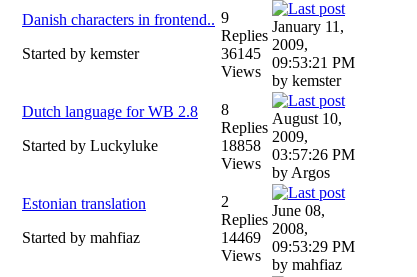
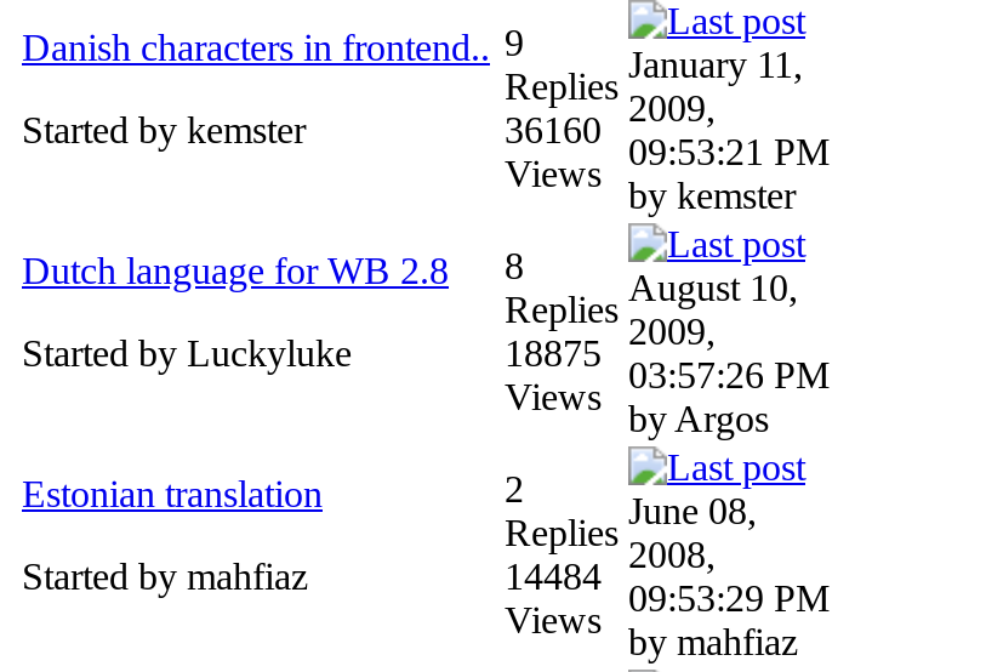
[221,45,261,62] 36145 -> [505,109,602,150] 36160
[221,137,261,154] 18858 -> [505,332,602,373] 18875
[221,229,261,246] 14469 -> [505,555,602,596] 14484

